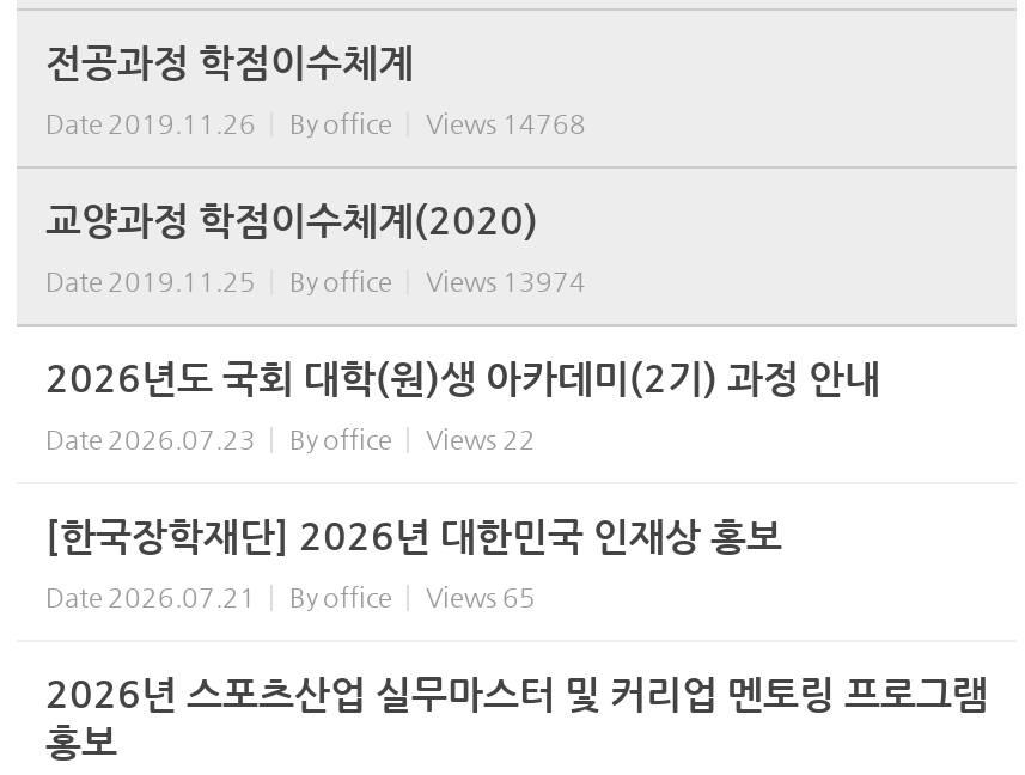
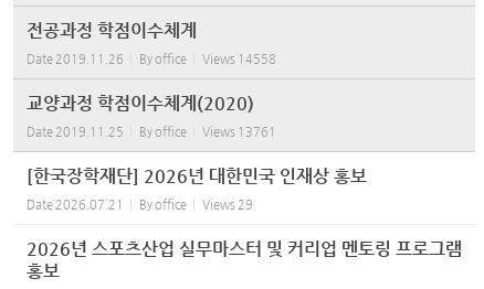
[45,108,586,139] Date 2019.11.26 By office Views 14768 -> [27,52,276,66] Date 2019.11.26 By office Views 14558
[45,266,880,455] Views 13974 | 2026년도 국회 대학(원)생 아카데미(2기) 과정 안내 | Date 2026.07.23 | By office | Views 22 -> [202,124,276,139] Views 13761
[45,582,536,613] Date 2026.07.21 By office Views 65 -> [27,197,253,212] Date 2026.07.21 By office Views 29

